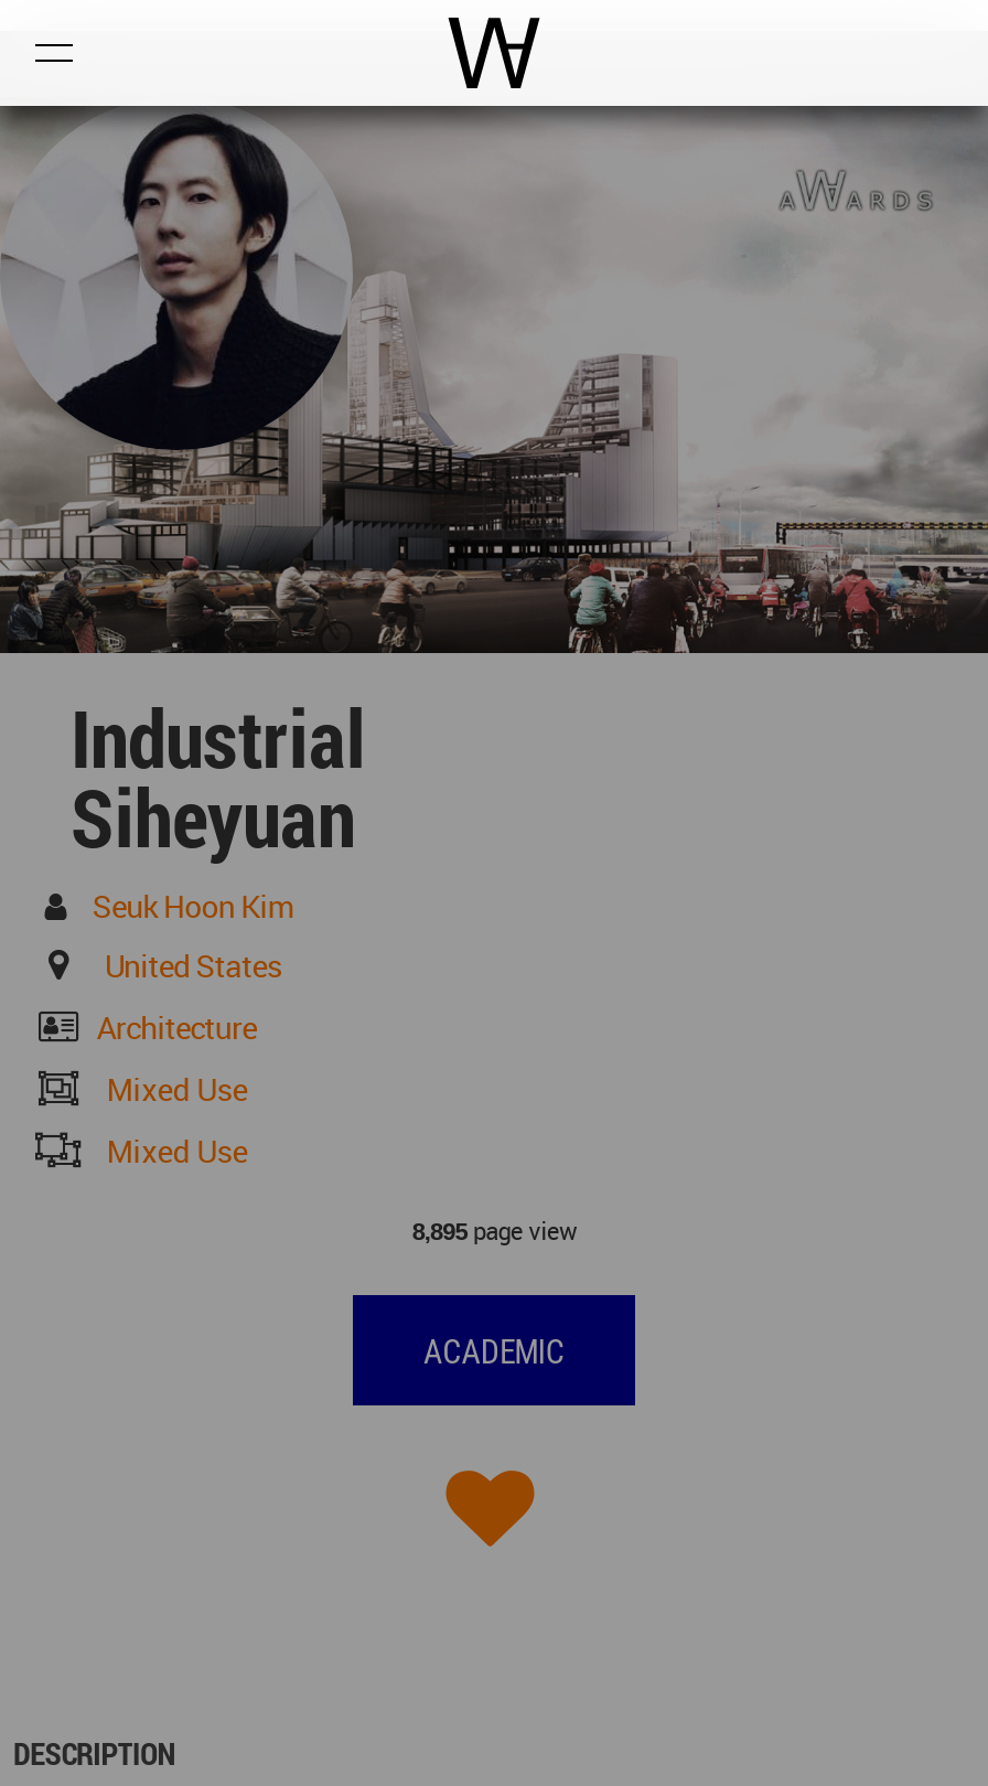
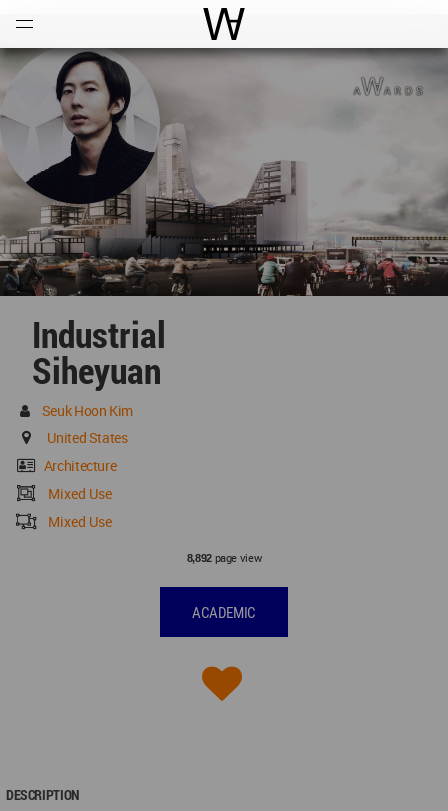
[412,1214,576,1247] 8,895 page view -> [187,550,261,565] 8,892 page view

